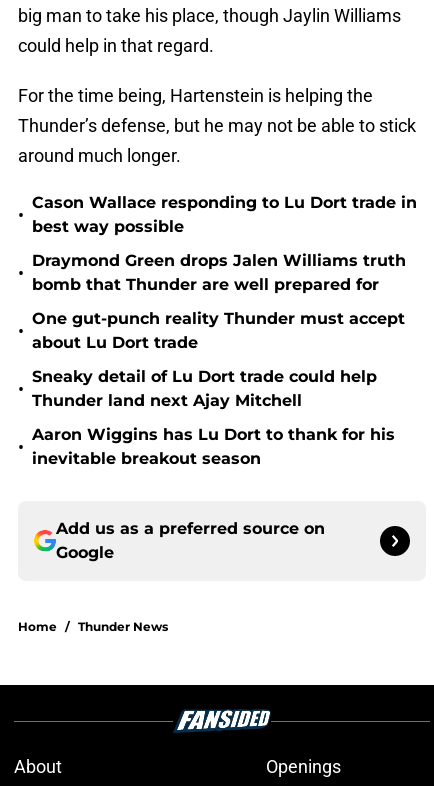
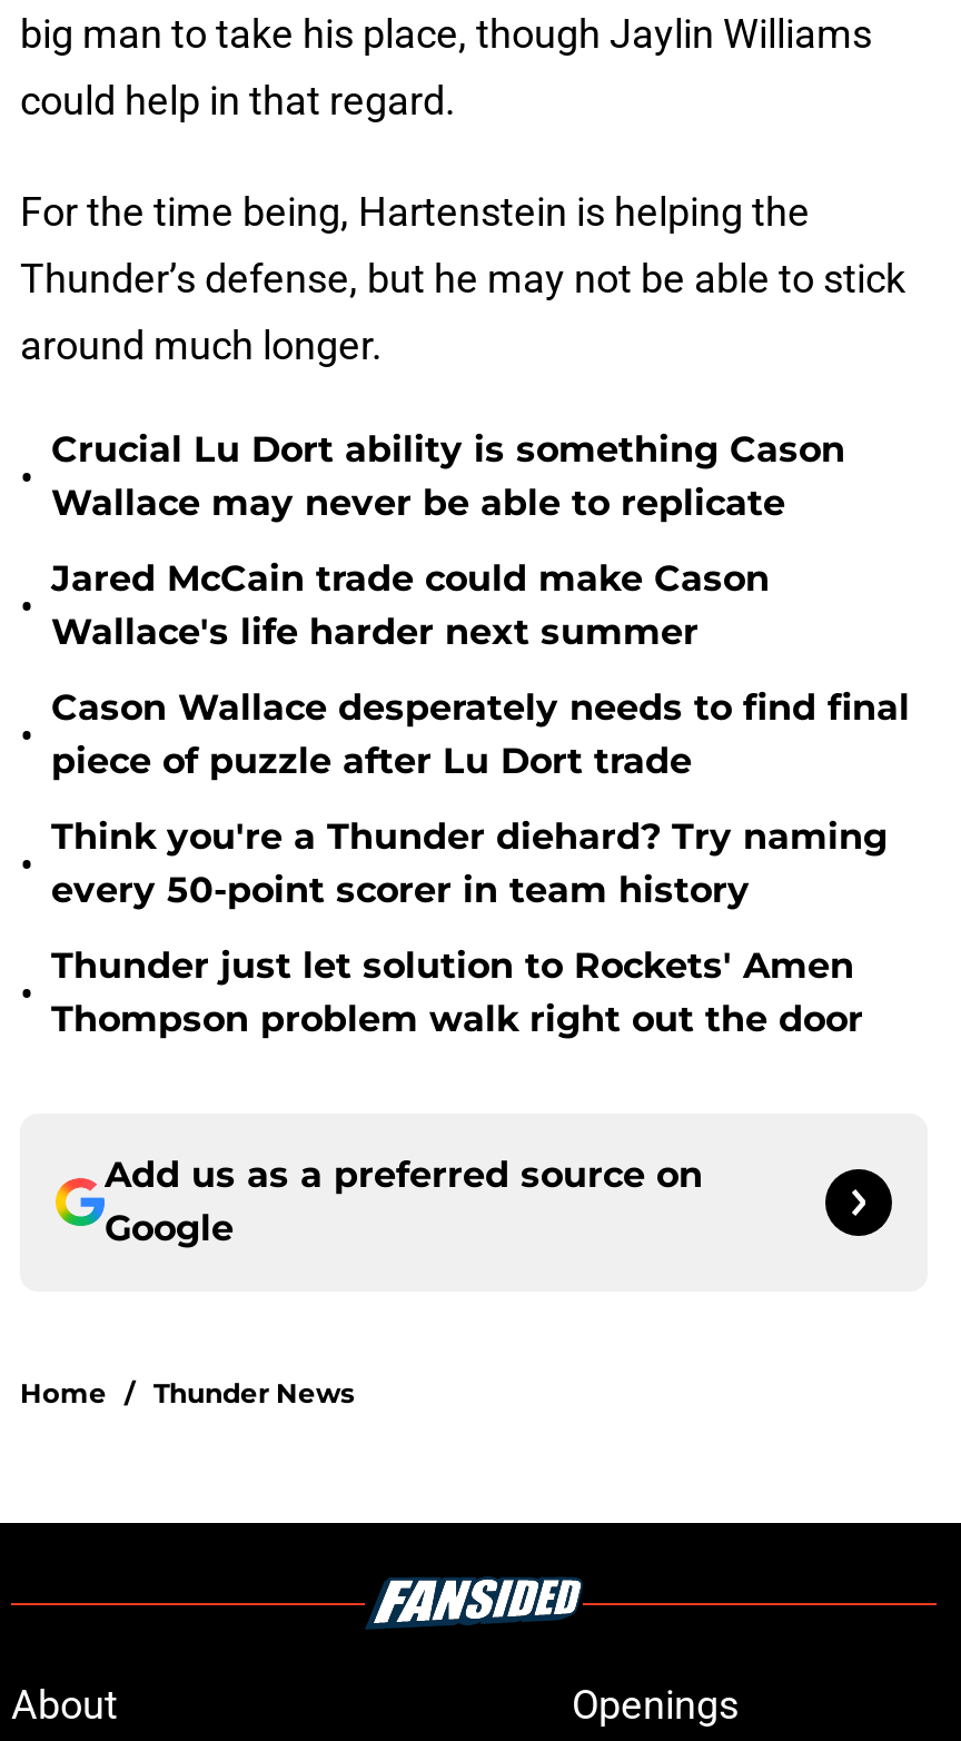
[32,193,417,236] Cason Wallace responding to Lu Dort trade in | best way possible -> [51,428,845,524] Crucial Lu Dort ability is something Cason | Wallace may never be able to replicate
[32,251,406,294] Draymond Green drops Jalen Williams truth | bomb that Thunder are well prepared for -> [51,557,770,653] Jared McCain trade could make Cason | Wallace's life harder next summer
[32,309,405,352] One gut-punch reality Thunder must accept | about Lu Dort trade -> [51,686,910,782] Cason Wallace desperately needs to find final | piece of puzzle after Lu Dort trade
[32,367,377,410] Sneaky detail of Lu Dort trade could help | Thunder land next Ajay Mitchell -> [51,815,888,911] Think you're a Thunder diehard? Try naming | every 50-point scorer in team history
[32,425,395,468] Aaron Wiggins has Lu Dort to thank for his | inevitable breakout season -> [51,944,863,1040] Thunder just let solution to Rockets' Amen | Thompson problem walk right out the door

